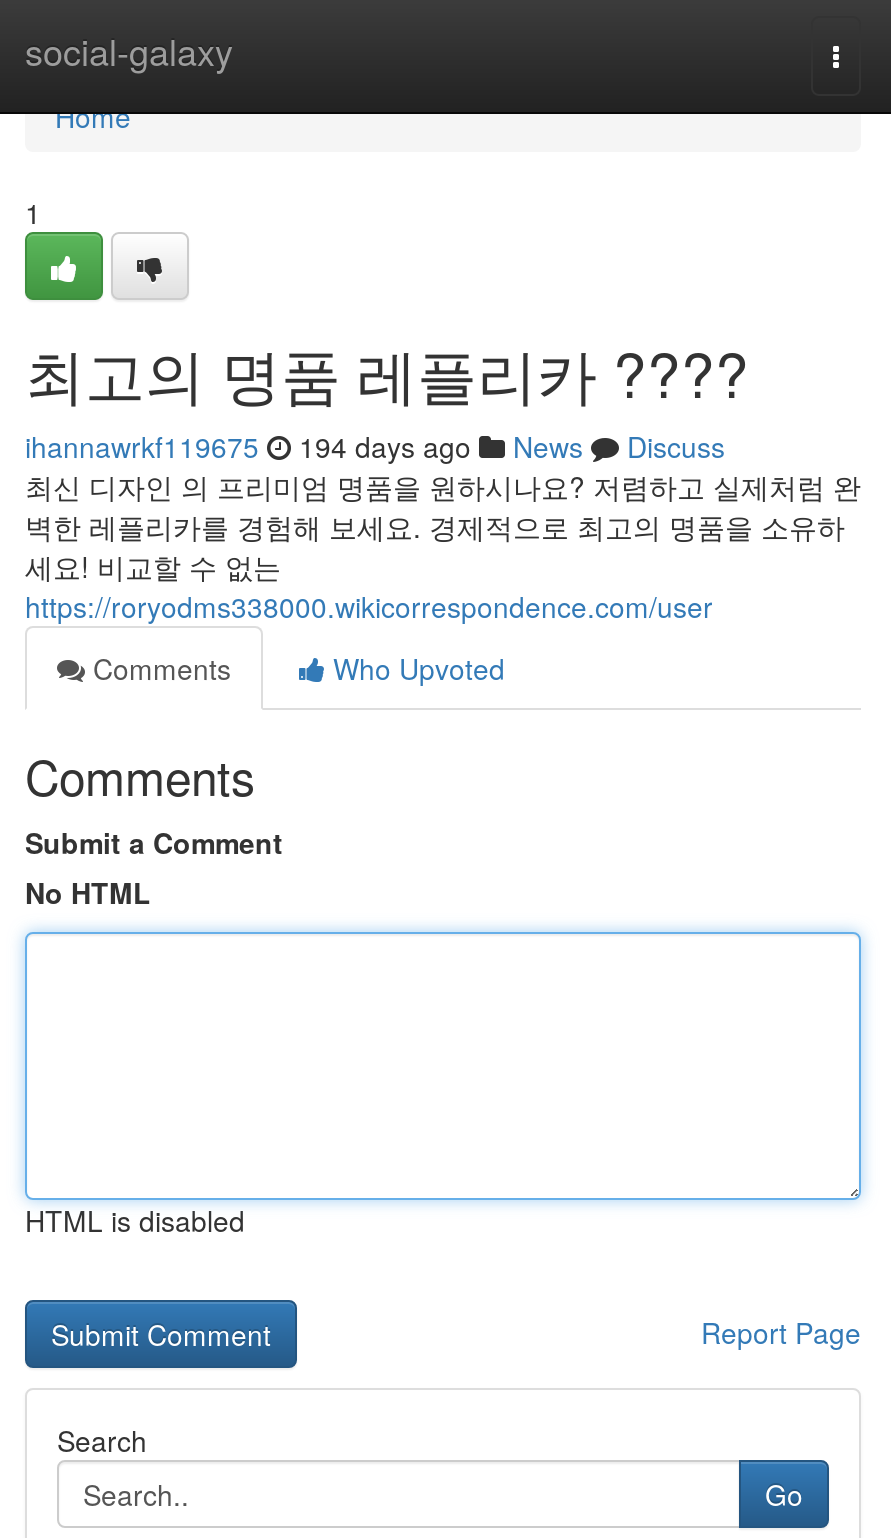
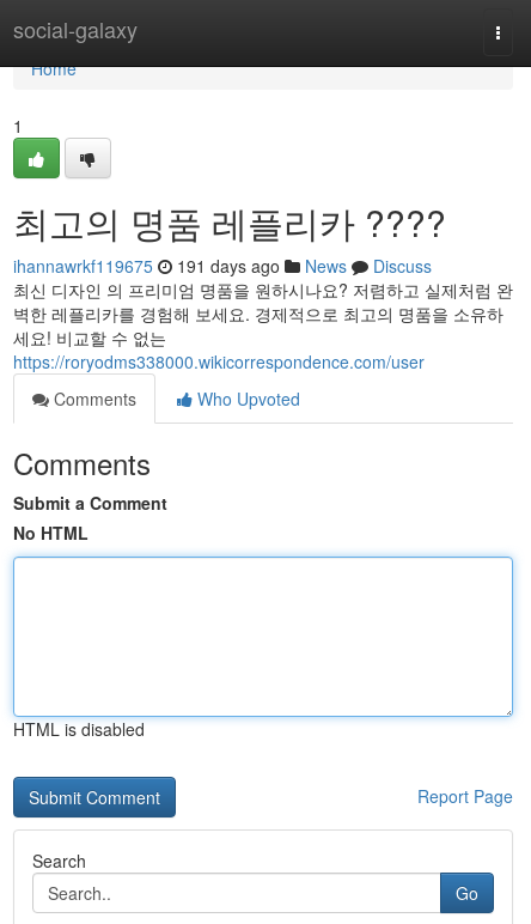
[25,426,725,466] ihannawrkf119675 194 days ago News Discuss -> [13,254,432,278] ihannawrkf119675 191 days ago News Discuss

